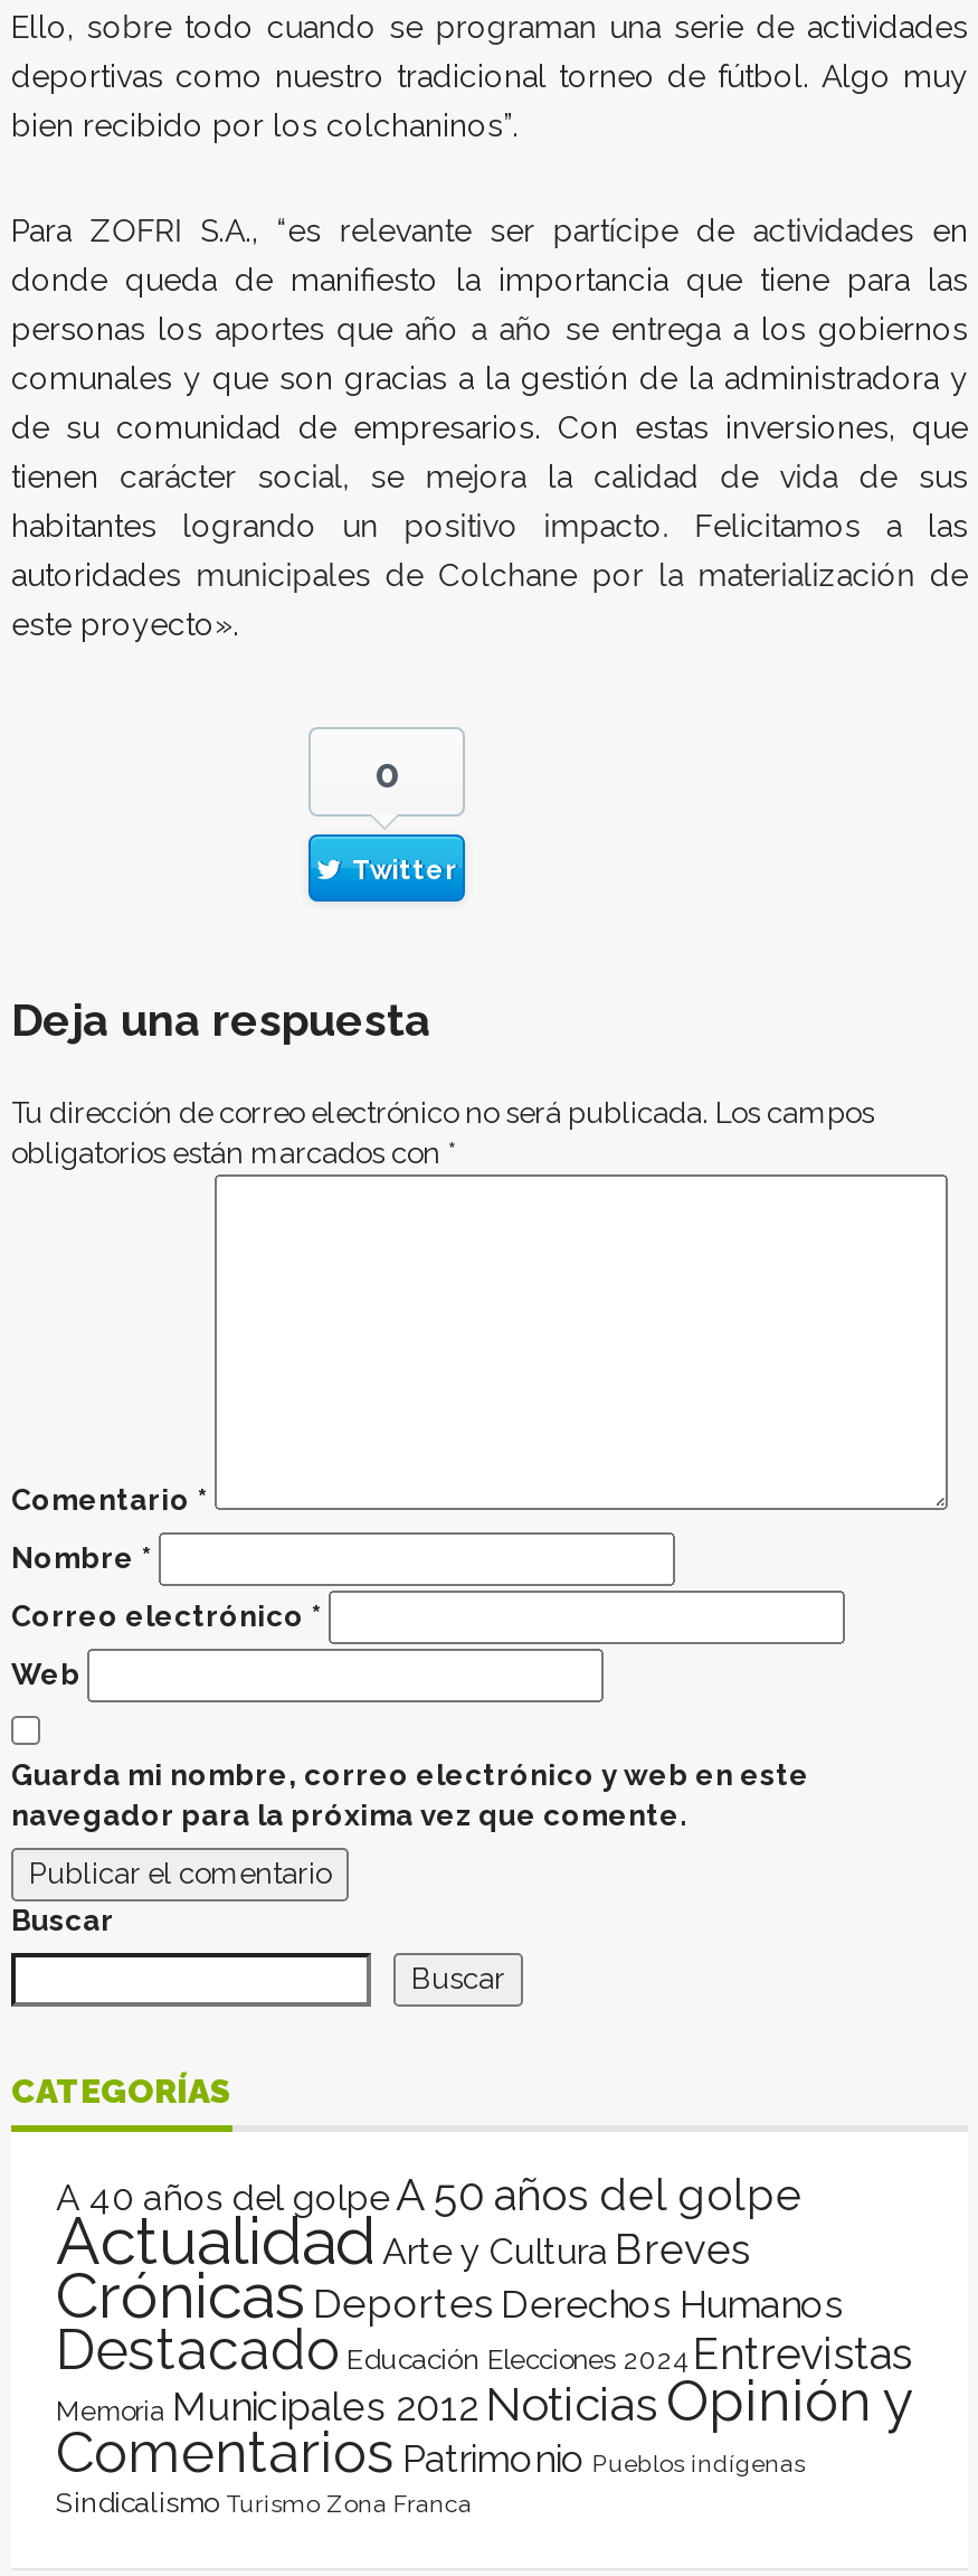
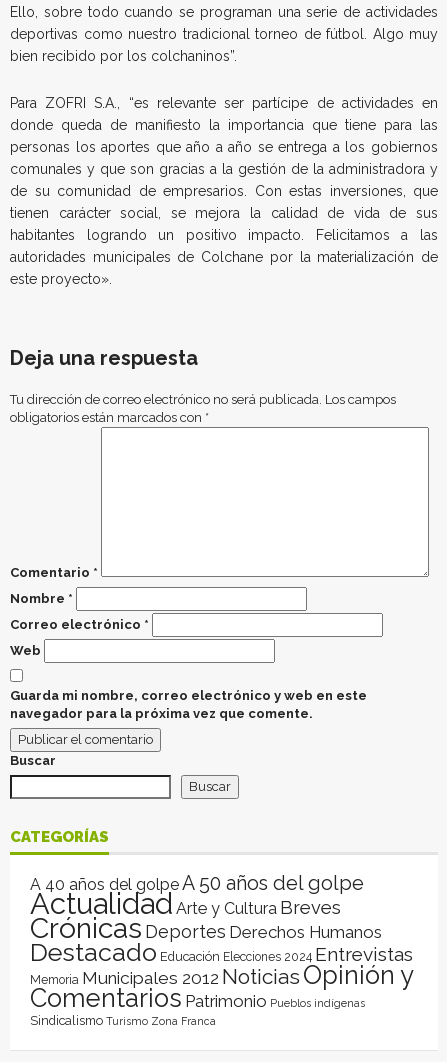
[352,749,457,886] 0 | Twitter -> none

